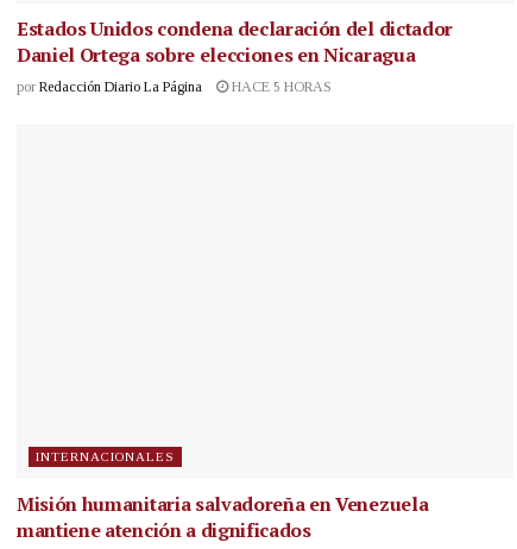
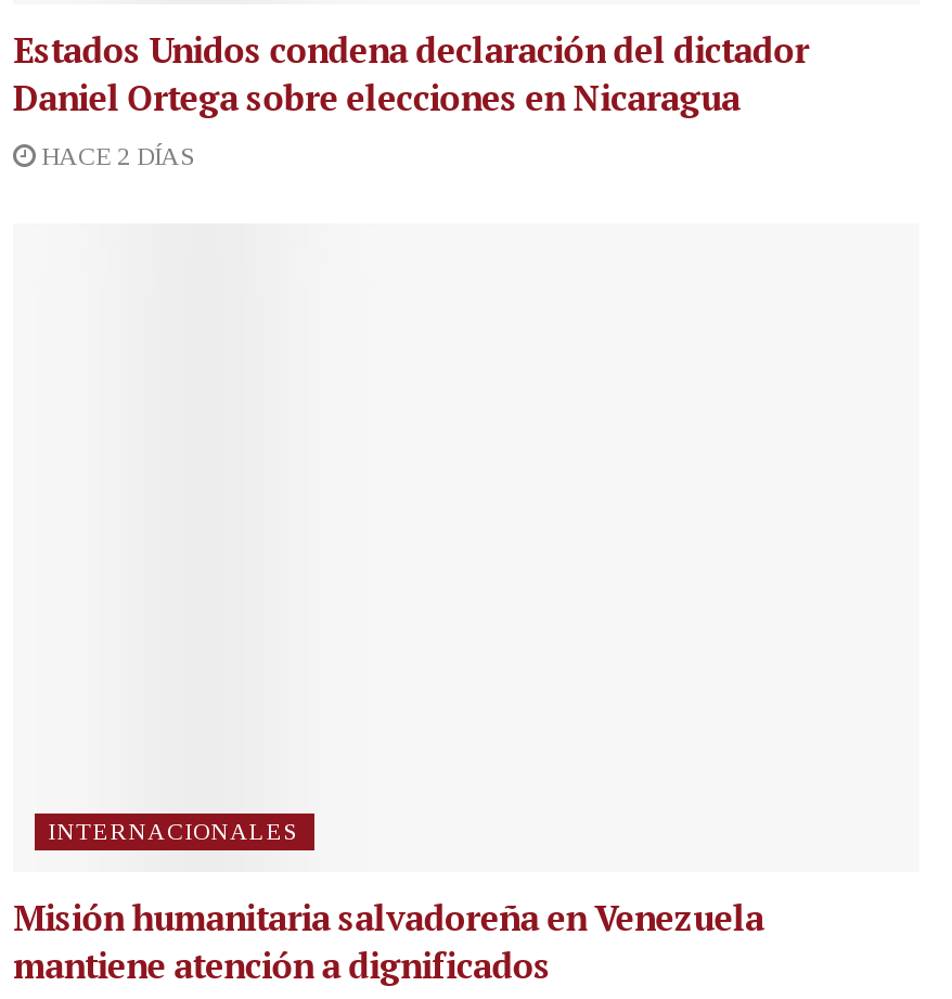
[17,79,332,95] por Redacción Diario La Página | HACE 5 HORAS -> [35,141,195,172] HACE 2 DÍAS

